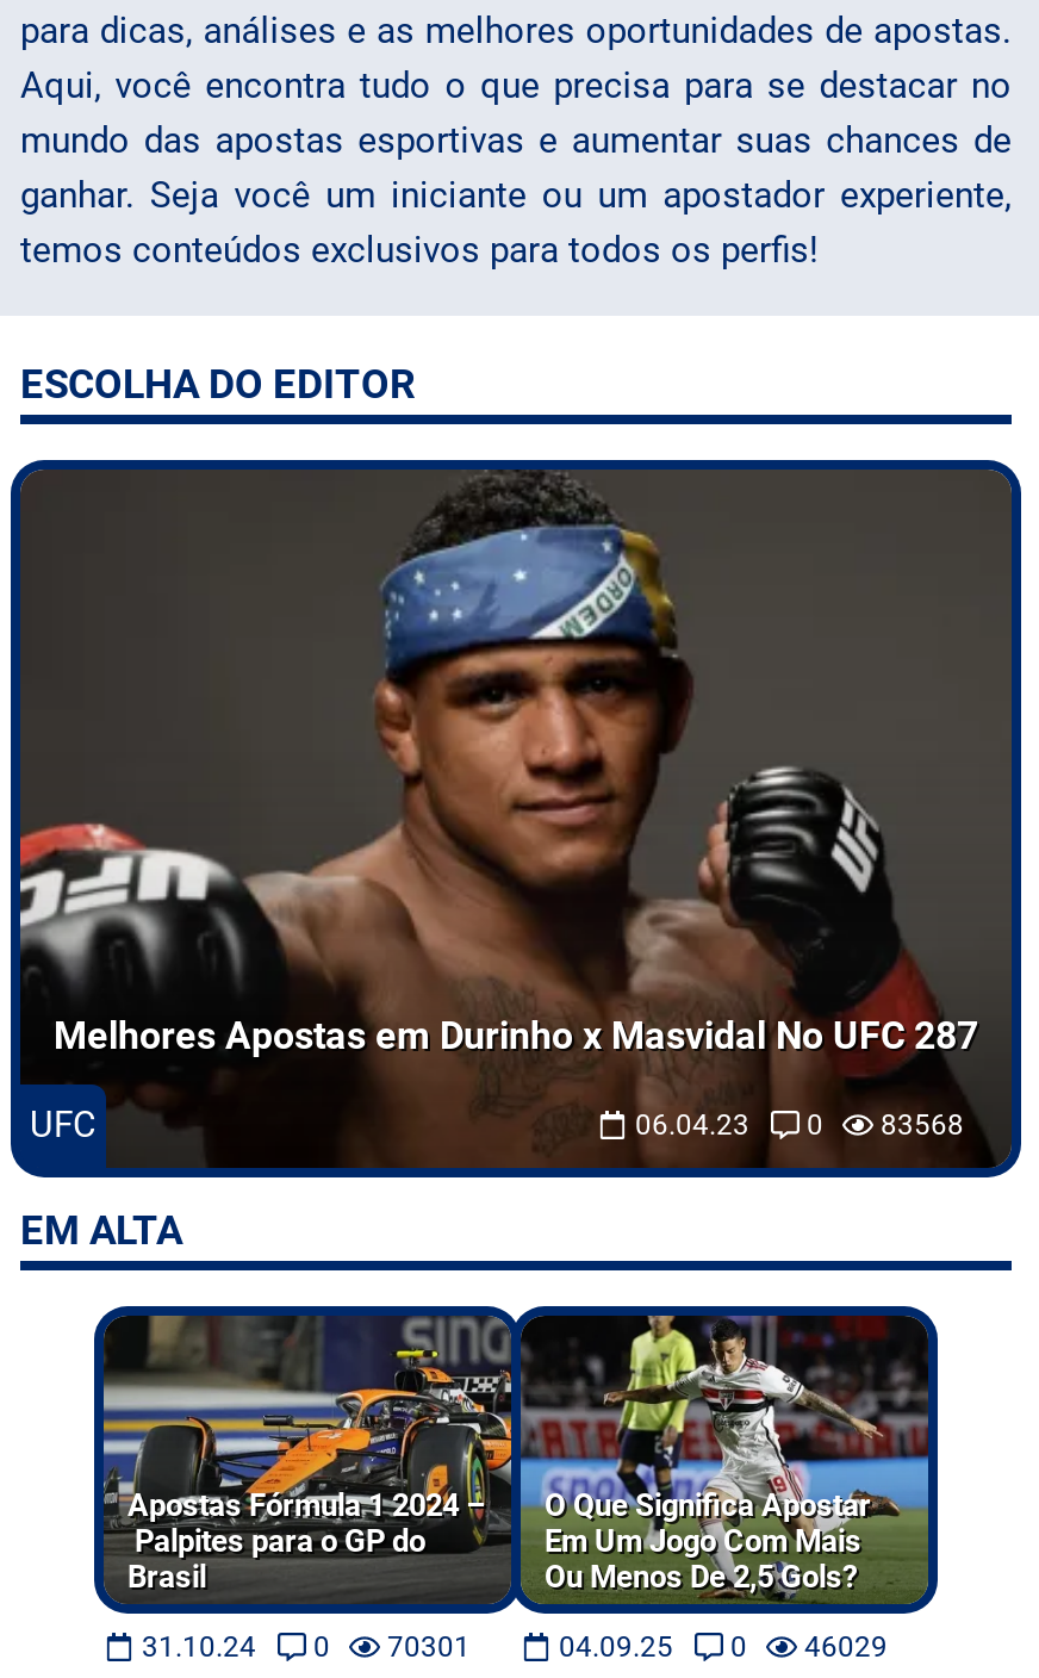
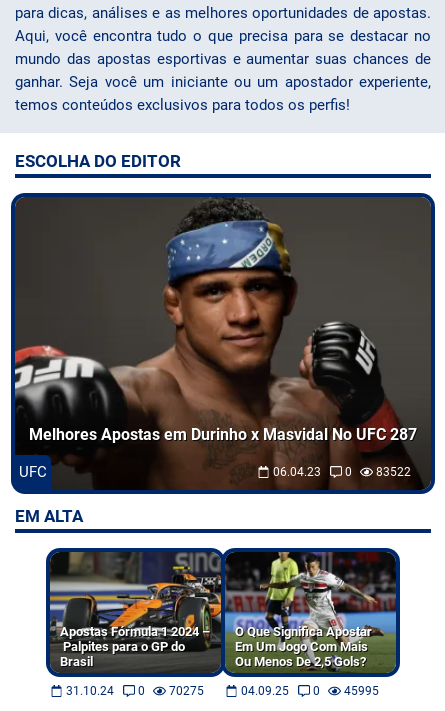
[635,1109,964,1142] 06.04.23 0 83568 -> [273,465,411,479] 06.04.23 0 83522
[142,1630,471,1663] 31.10.24 0 70301 -> [66,684,204,698] 31.10.24 0 70275
[559,1630,888,1663] 04.09.25 0 46029 -> [241,684,379,698] 04.09.25 0 45995

